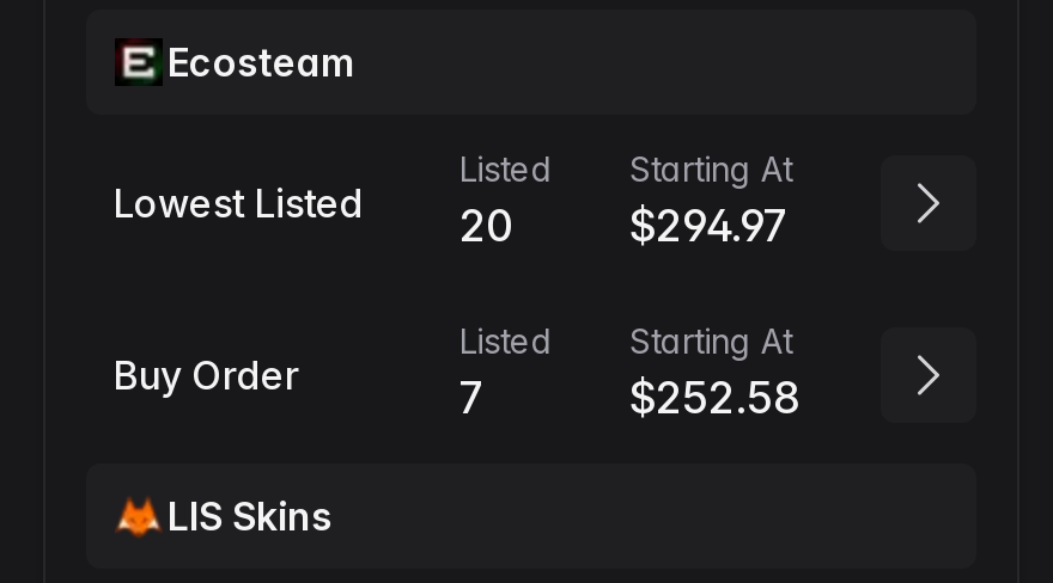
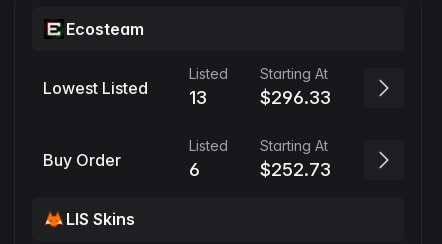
[459,200,515,250] 20 -> [189,86,207,107] 13
[629,200,790,250] $294.97 -> [260,86,331,107] $296.33
[459,372,486,422] 7 -> [189,158,200,179] 6
[629,372,799,422] $252.58 -> [260,158,331,179] $252.73

